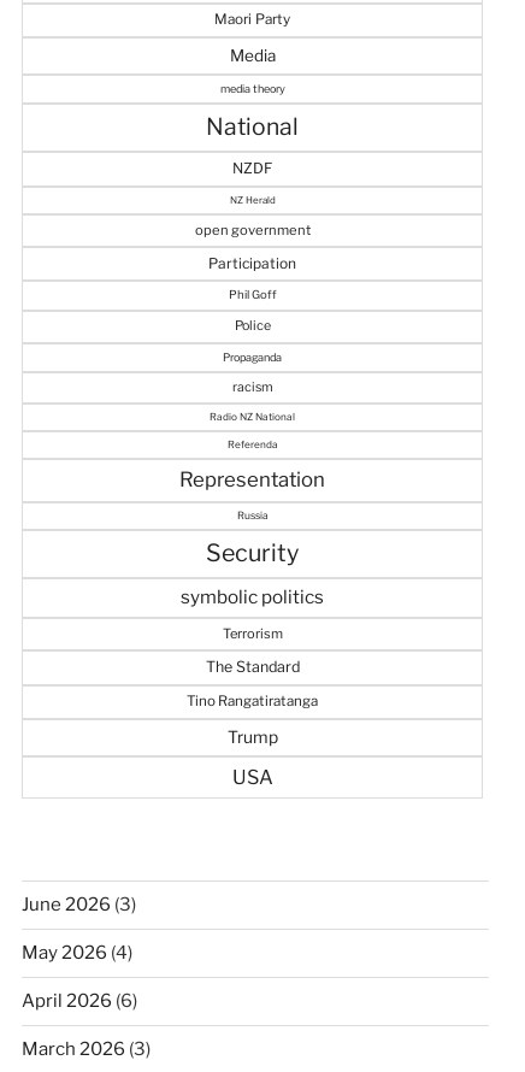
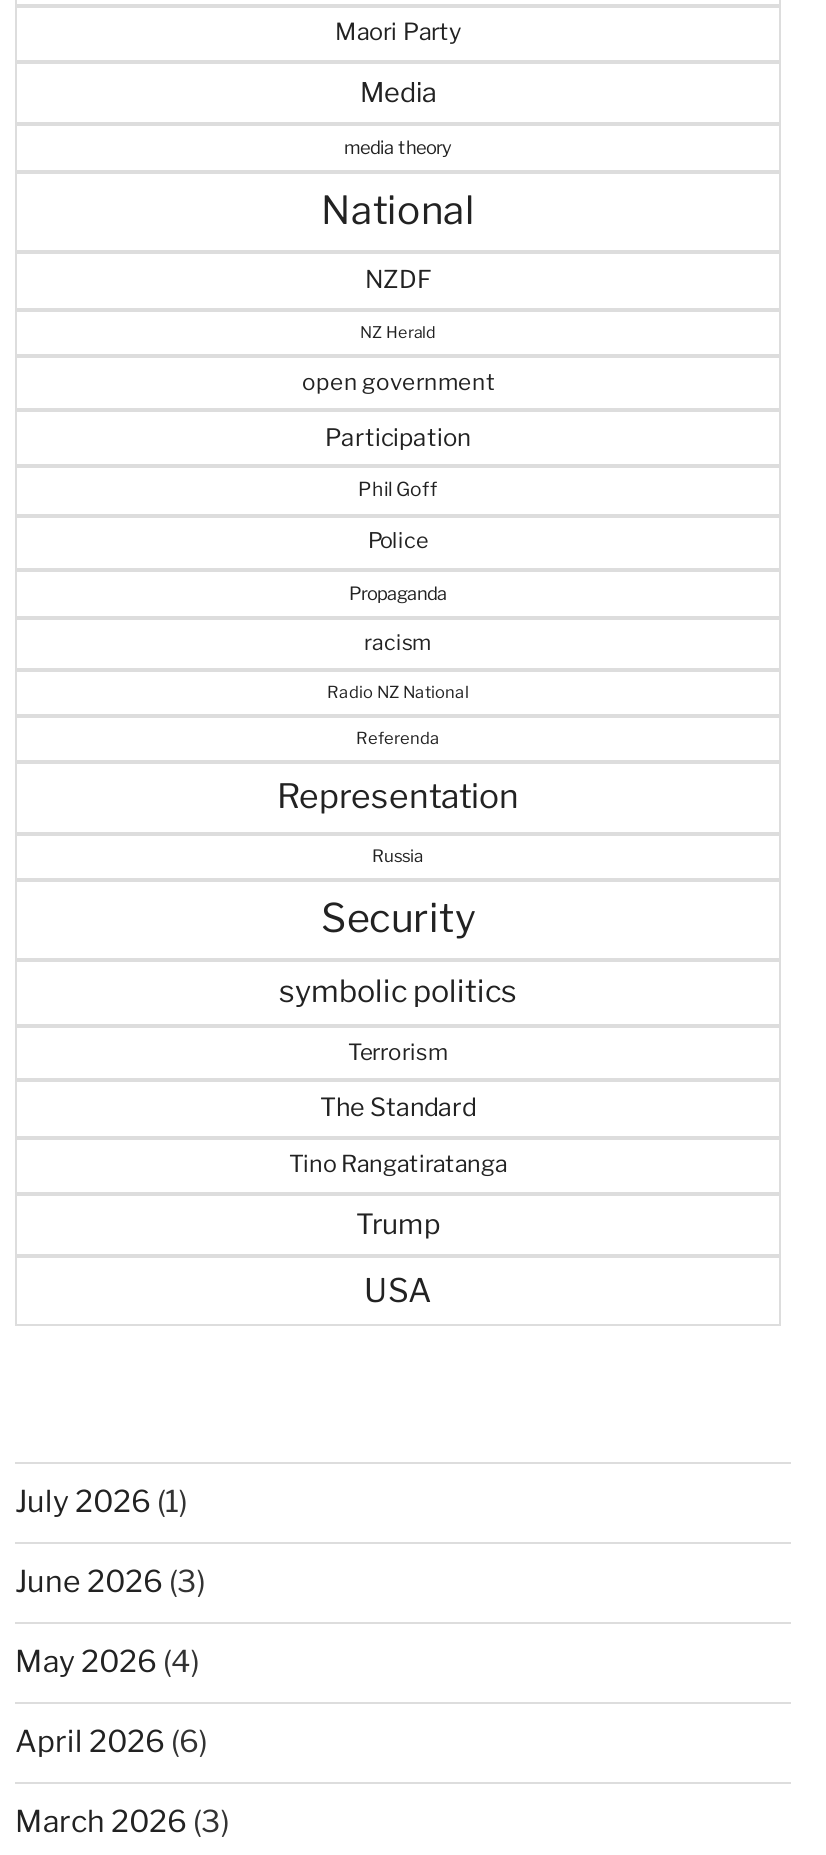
none -> [15,1484,187,1520] July 2026 (1)

